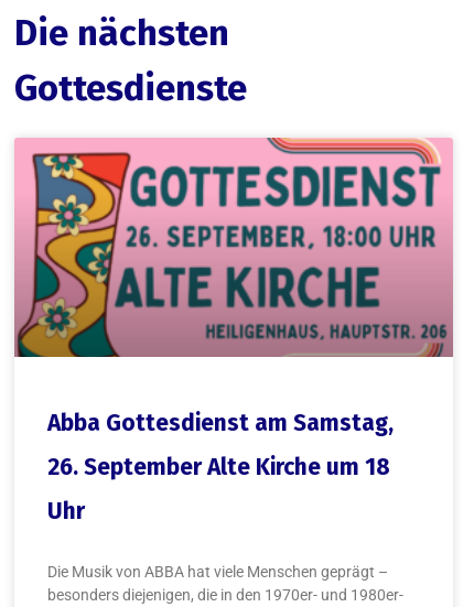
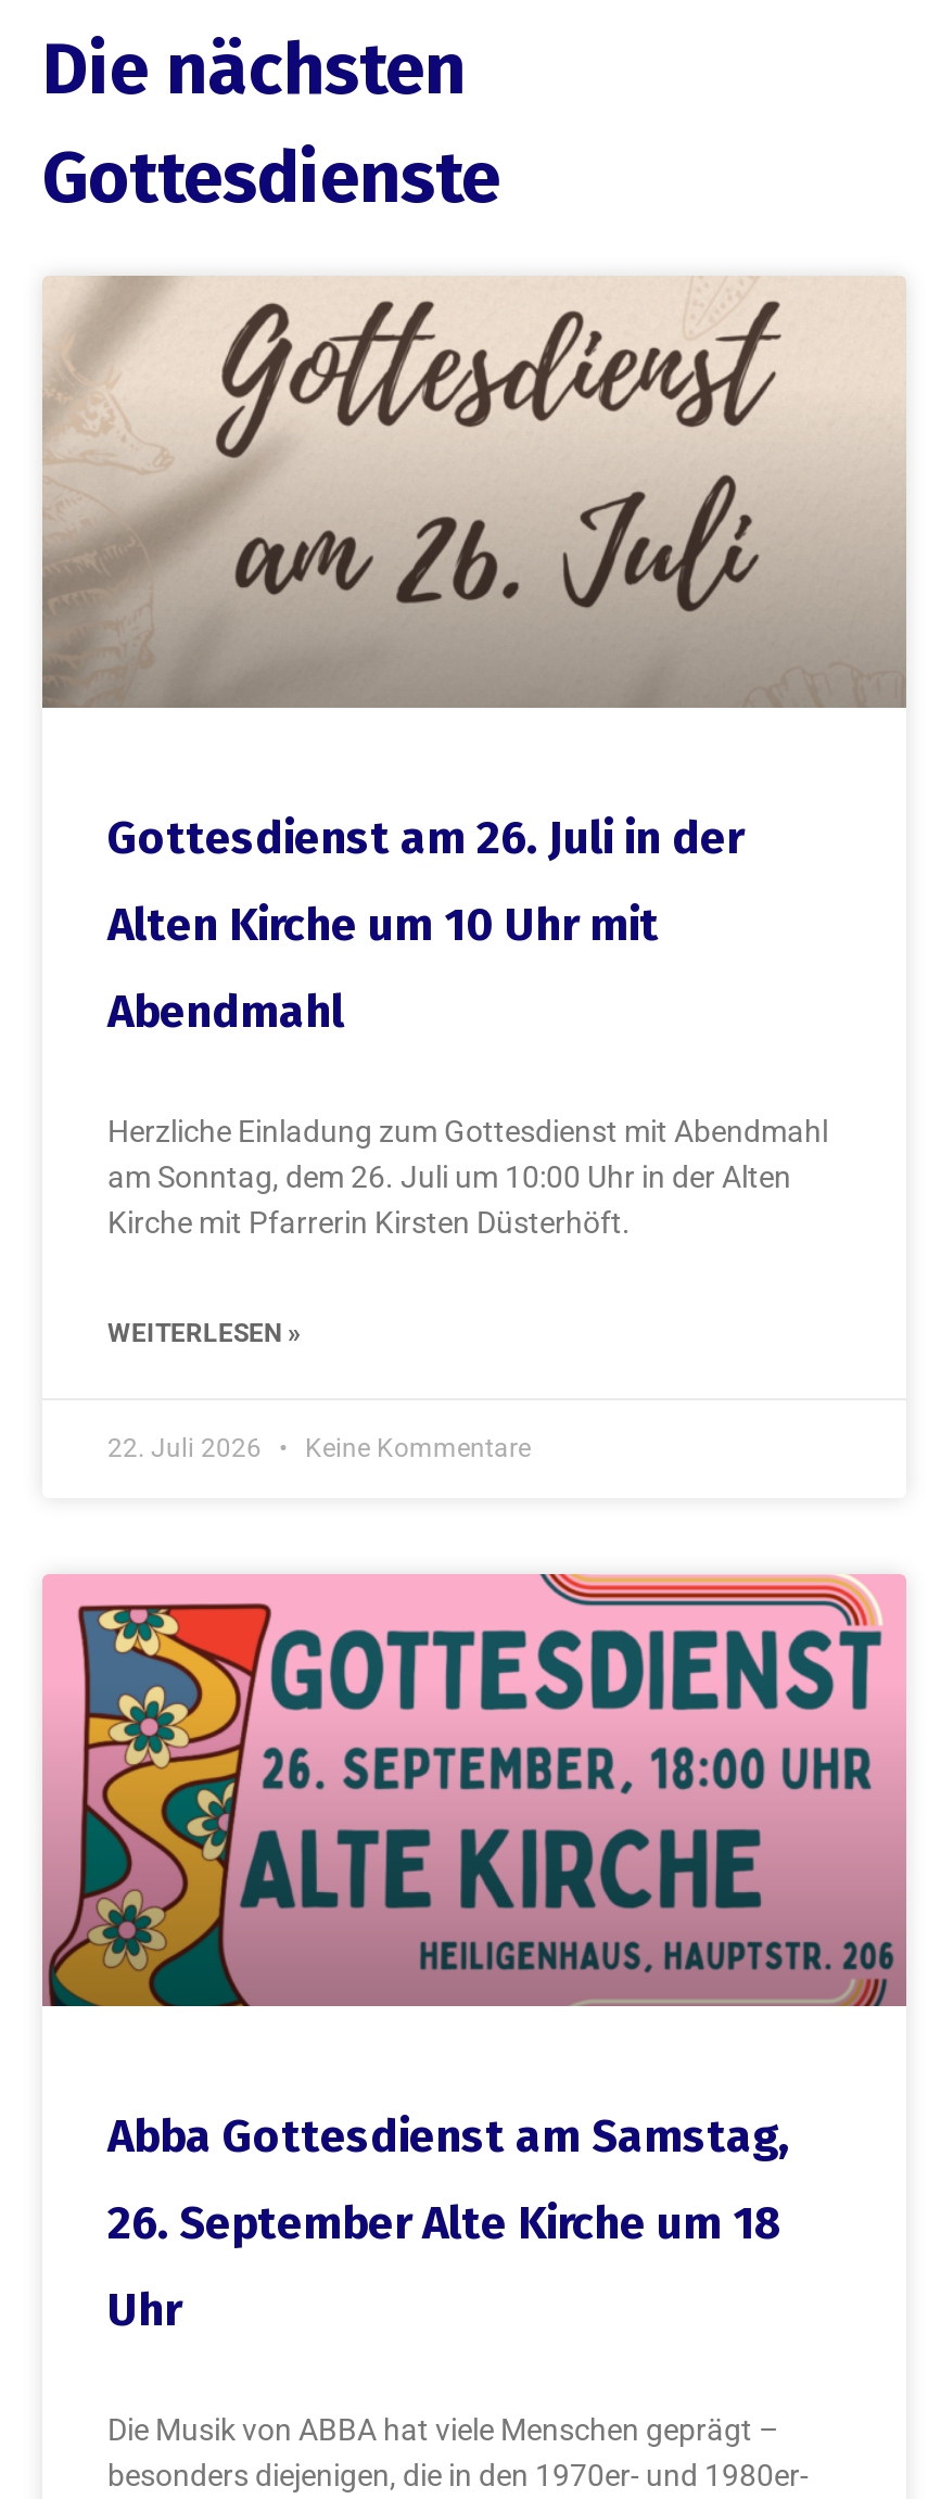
none -> [42,276,904,710] [image]
none -> [107,810,828,1348] Gottesdienst am 26. Juli in der | Alten Kirche um 10 Uhr mit | Abendmahl | Herzliche Einladung zum Gottesdienst mit Abendmahl | am Sonntag, dem 26. Juli um 10:00 Uhr in der Alten | Kirche mit Pfarrerin Kirsten Düsterhöft. | WEITERLESEN »
none -> [107,1433,531,1463] 22. Juli 2026 | Keine Kommentare

